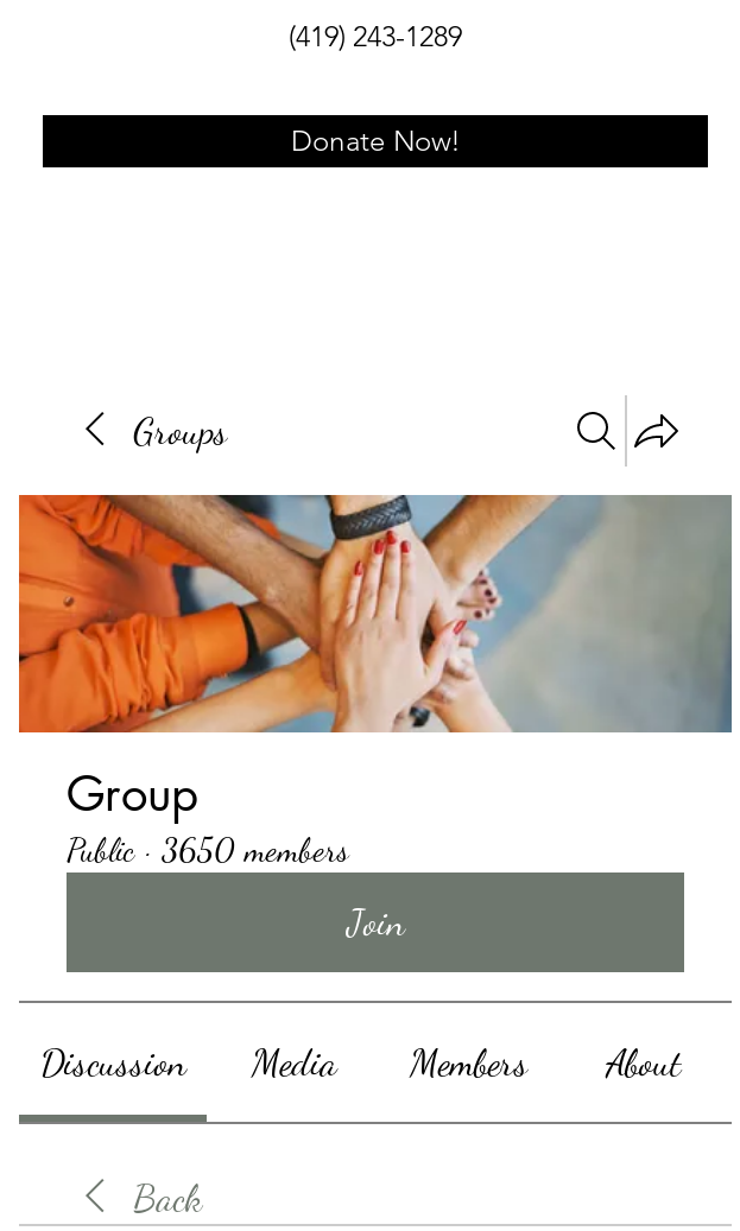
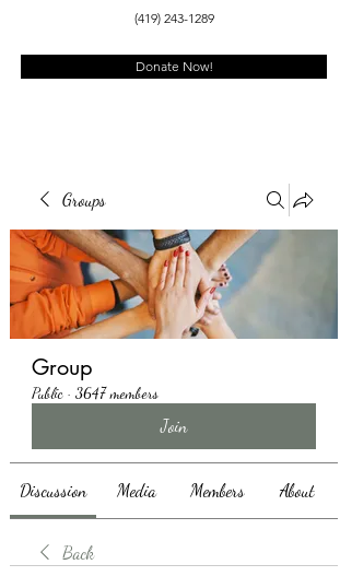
[67,830,349,870] Public · 3650 members -> [32,384,159,402] Public · 3647 members

